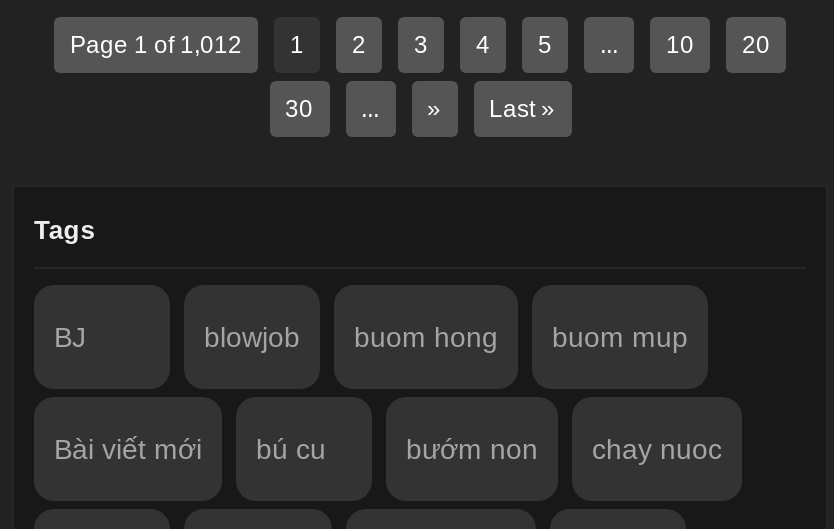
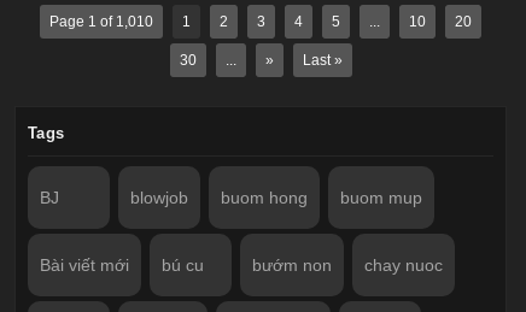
[70,32,242,60] Page 1 of 1,012 -> [49,13,153,30] Page 1 of 1,010

